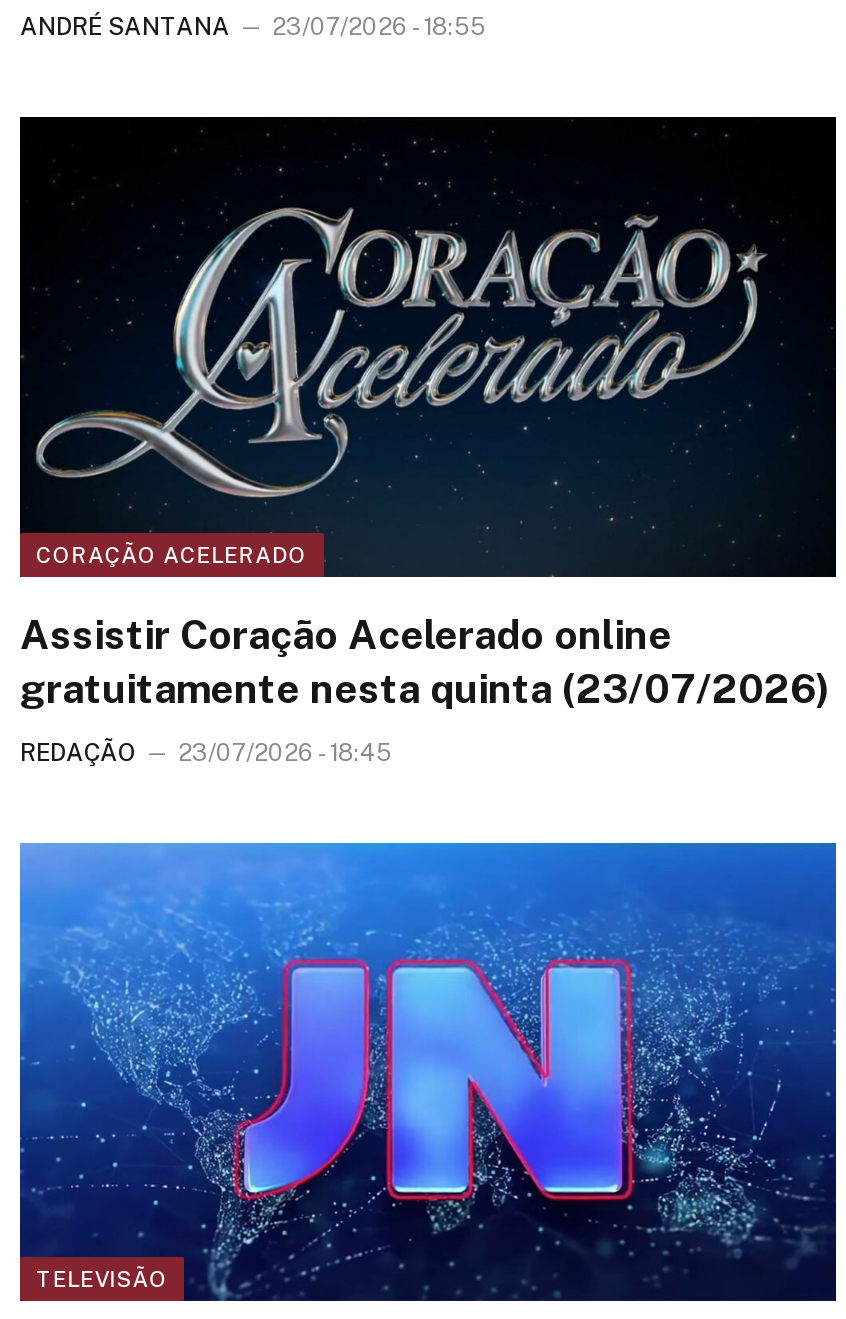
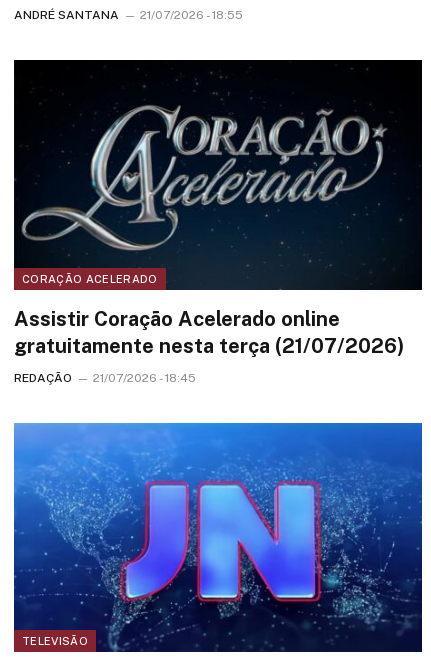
[20,13,486,41] ANDRÉ SANTANA 23/07/2026 - 18:55 -> [14,8,243,22] ANDRÉ SANTANA 21/07/2026 - 18:55
[20,664,830,712] gratuitamente nesta quinta (23/07/2026) -> [14,333,404,357] gratuitamente nesta terça (21/07/2026)
[20,738,392,766] REDAÇÃO 23/07/2026 - 18:45 -> [14,370,196,384] REDAÇÃO 21/07/2026 - 18:45

